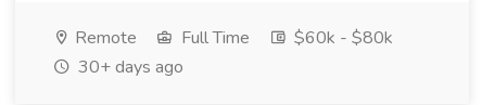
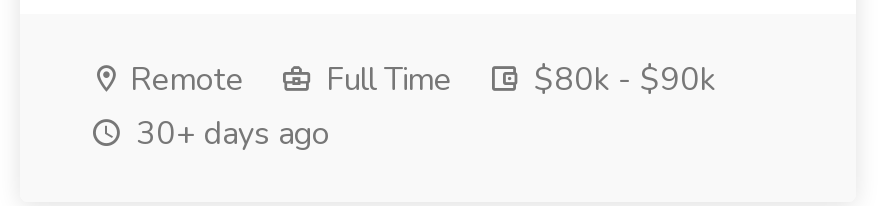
[71,26,393,50] Remote Full Time $60k - $80k -> [122,58,716,102] Remote Full Time $80k - $90k

